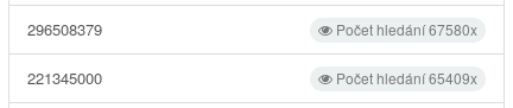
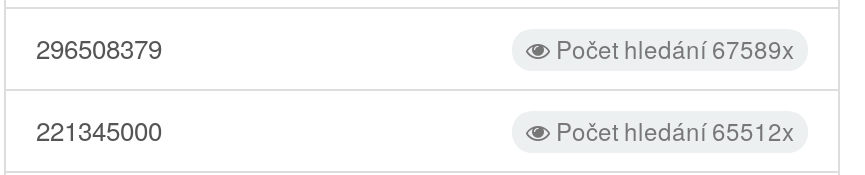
[332,19,477,39] Počet hledání 67580x -> [550,30,794,64] Počet hledání 67589x
[332,67,477,87] Počet hledání 65409x -> [550,112,794,146] Počet hledání 65512x

